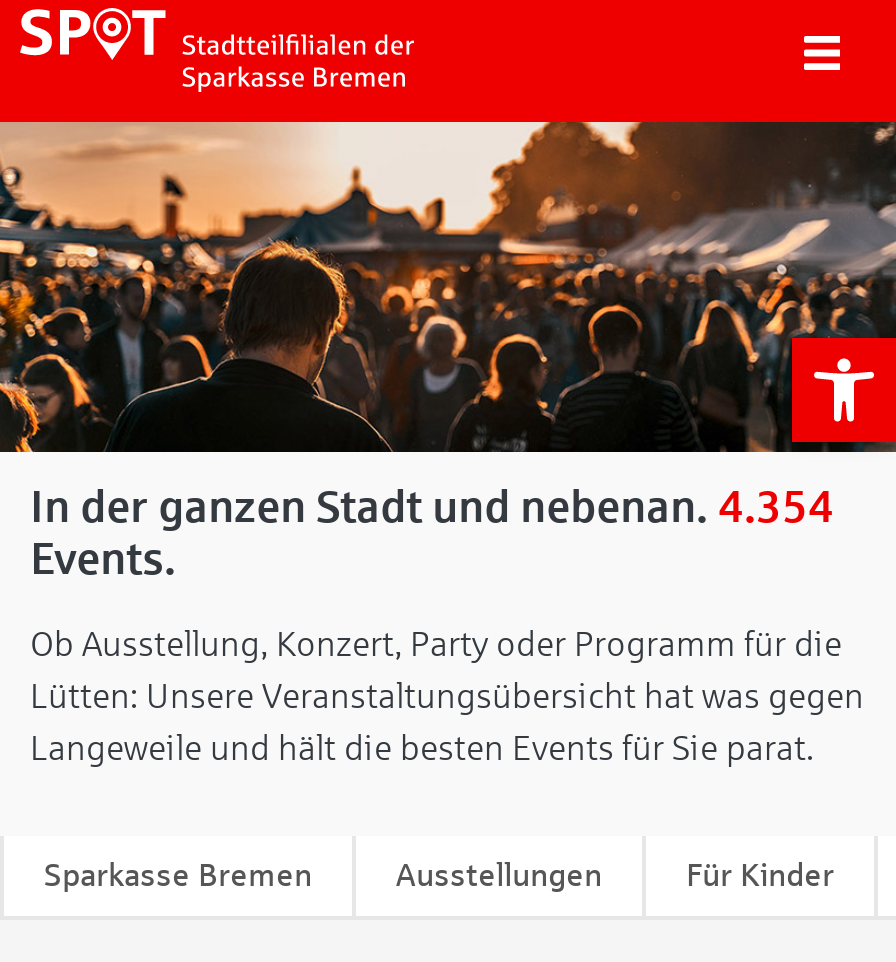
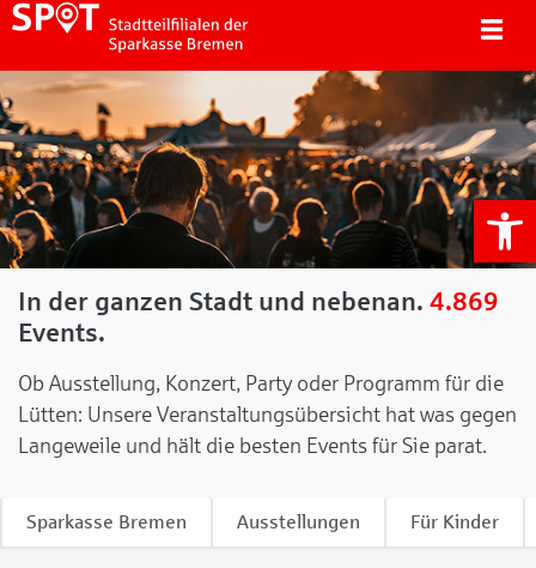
[30,482,834,532] In der ganzen Stadt und nebenan. 4.354 -> [18,286,499,316] In der ganzen Stadt und nebenan. 4.869

